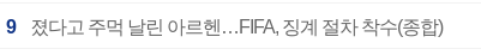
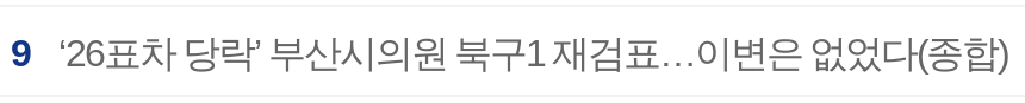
[30,17,443,37] 졌다고 주먹 날린 아르헨…FIFA, 징계 절차 착수(종합) -> [58,33,1007,73] ‘26표차 당락’ 부산시의원 북구1 재검표…이변은 없었다(종합)

